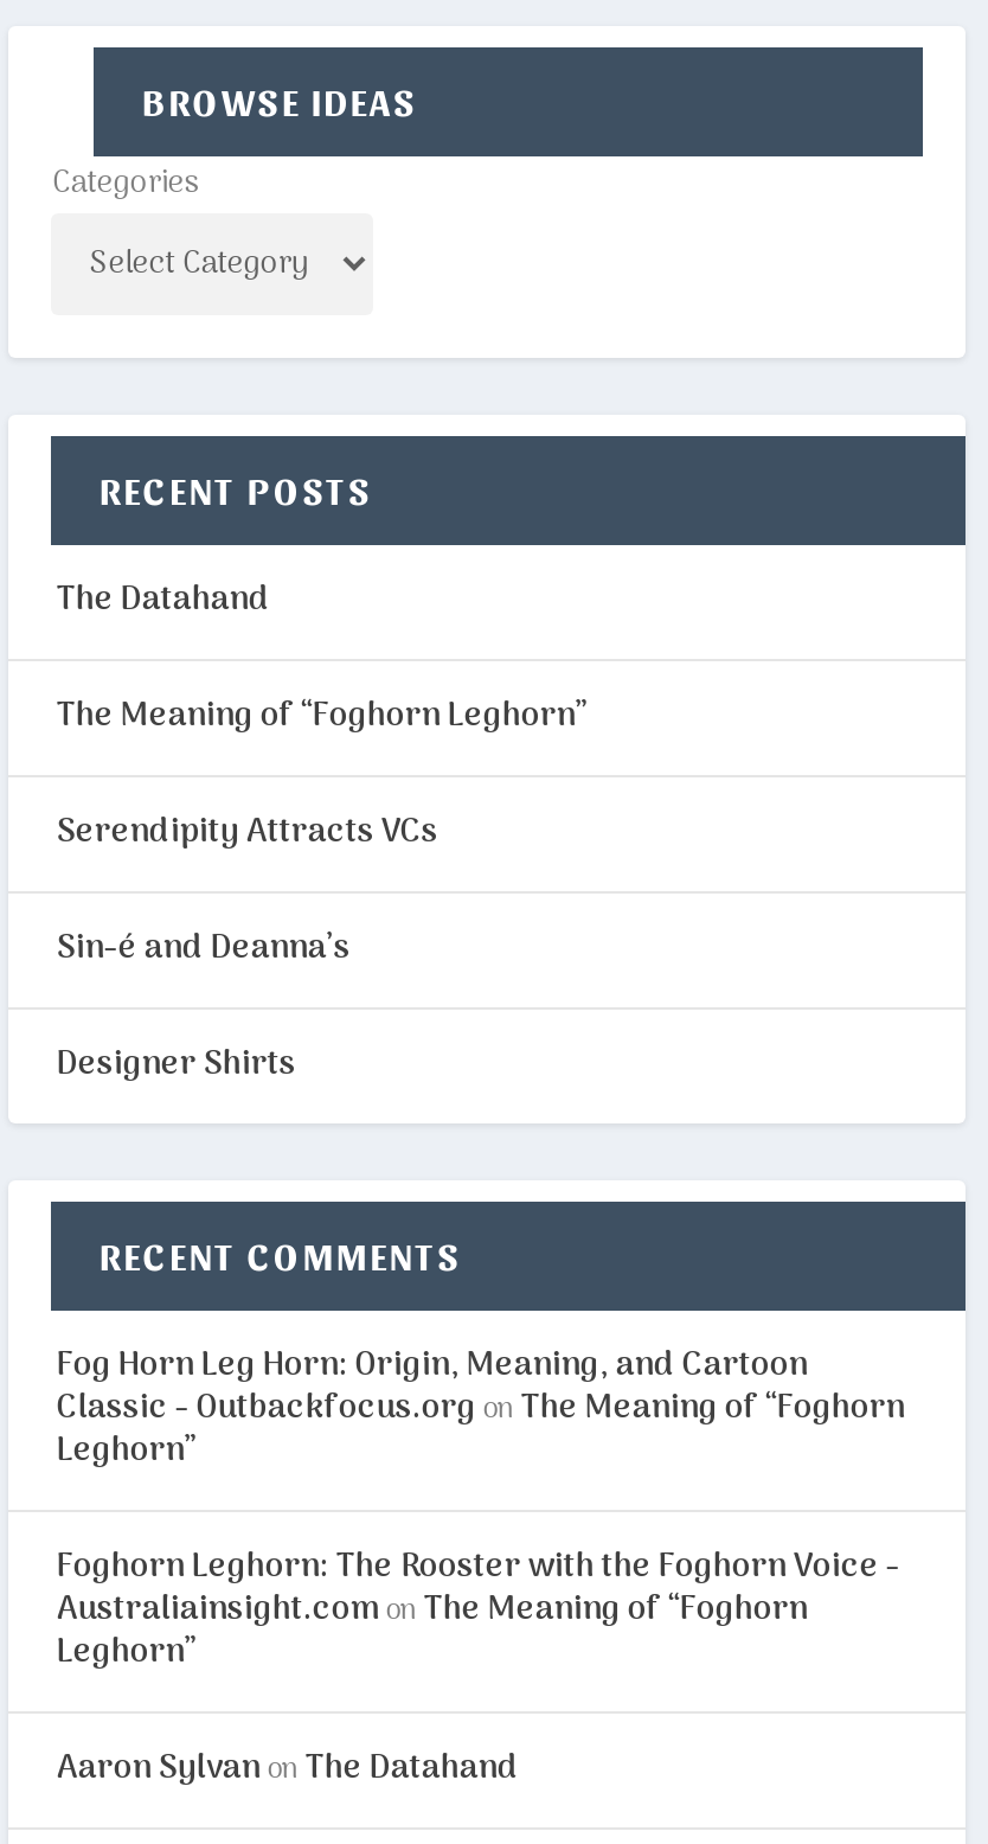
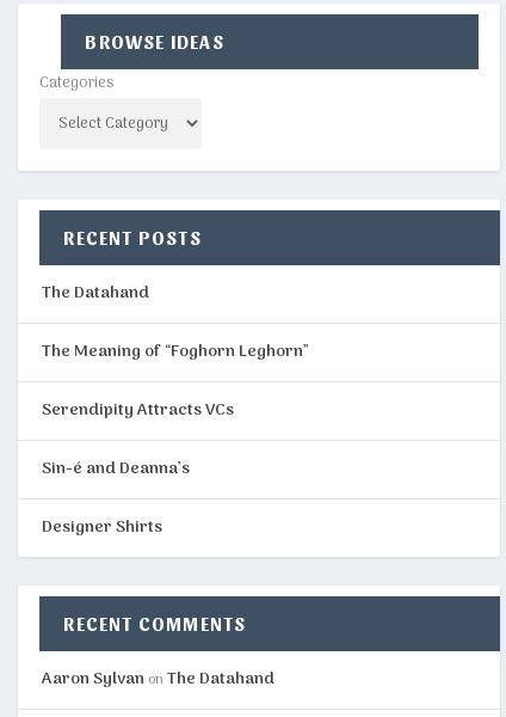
[57,1340,905,1681] Fog Horn Leg Horn: Origin, Meaning, and Cartoon | Classic - Outbackfocus.org on The Meaning of “Foghorn | Leghorn” | Foghorn Leghorn: The Rooster with the Foghorn Voice - | Australiainsight.com on The Meaning of “Foghorn | Leghorn” -> none

